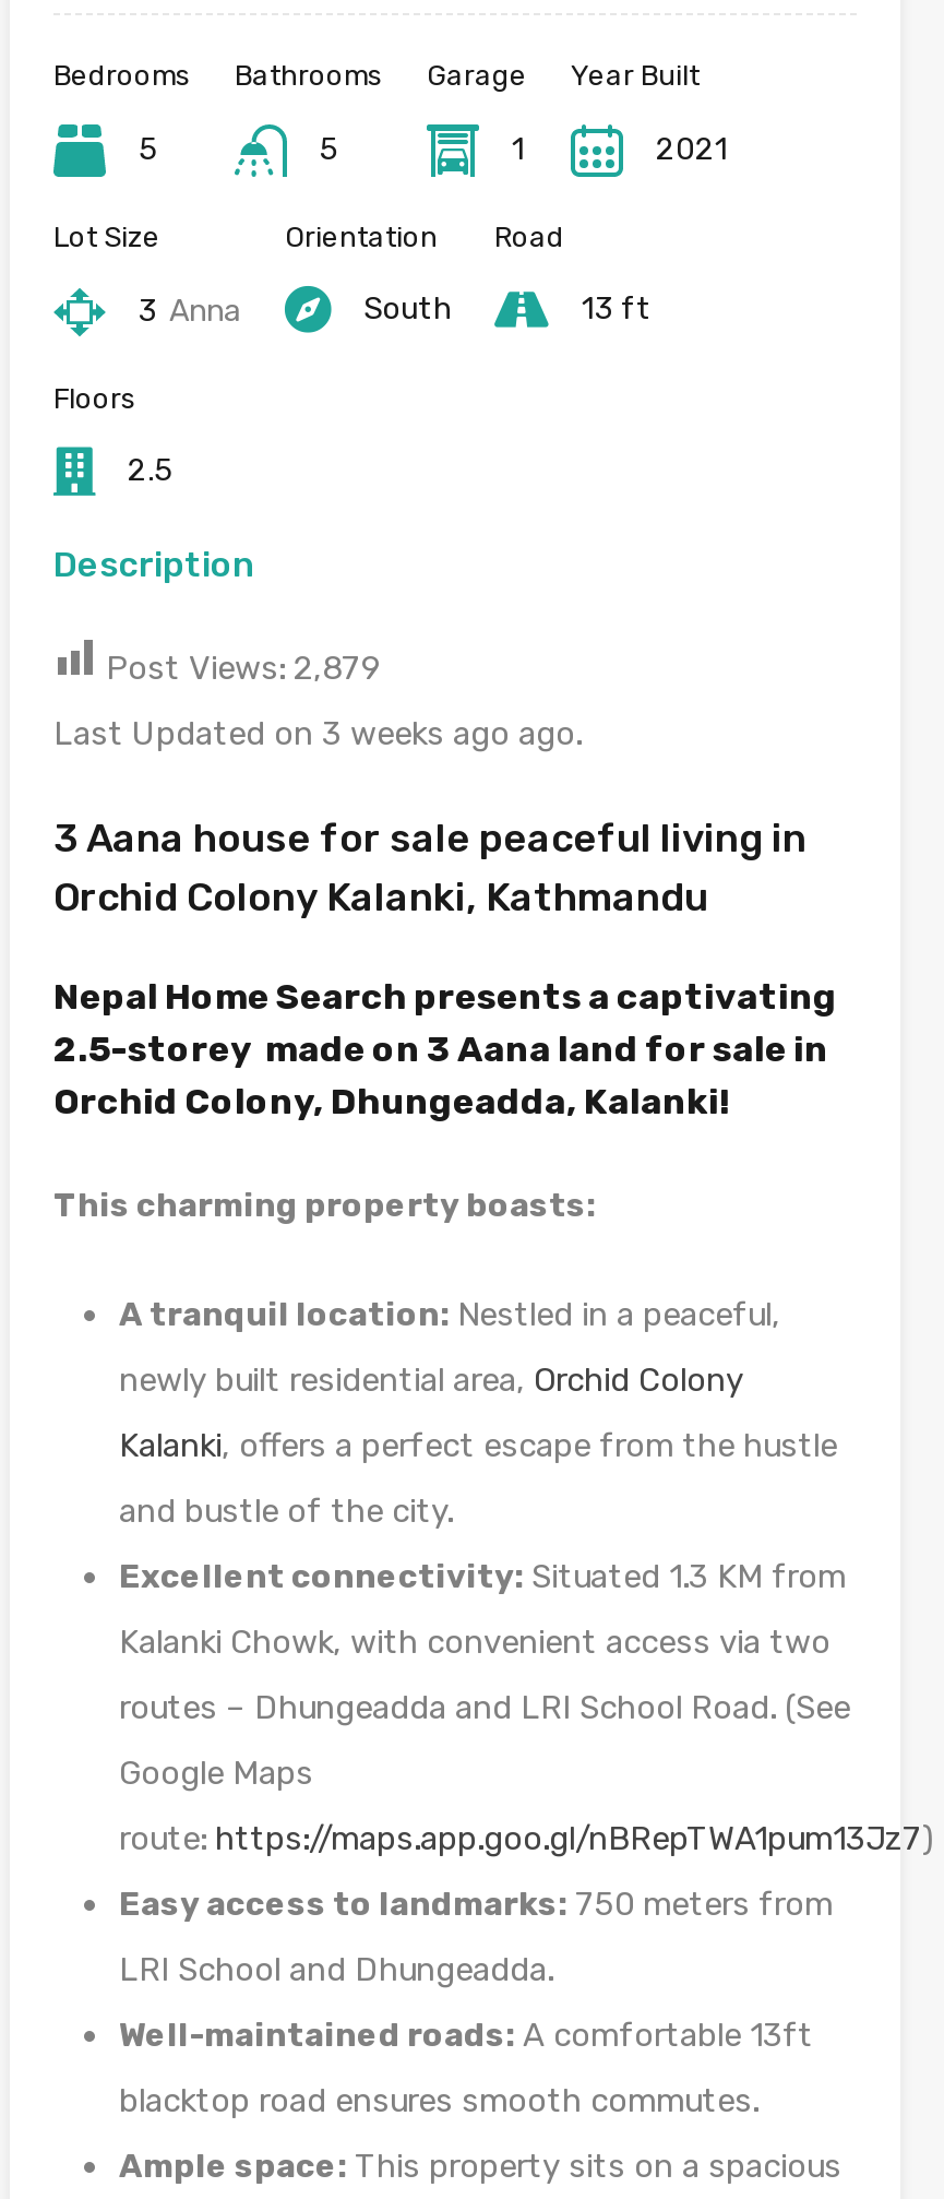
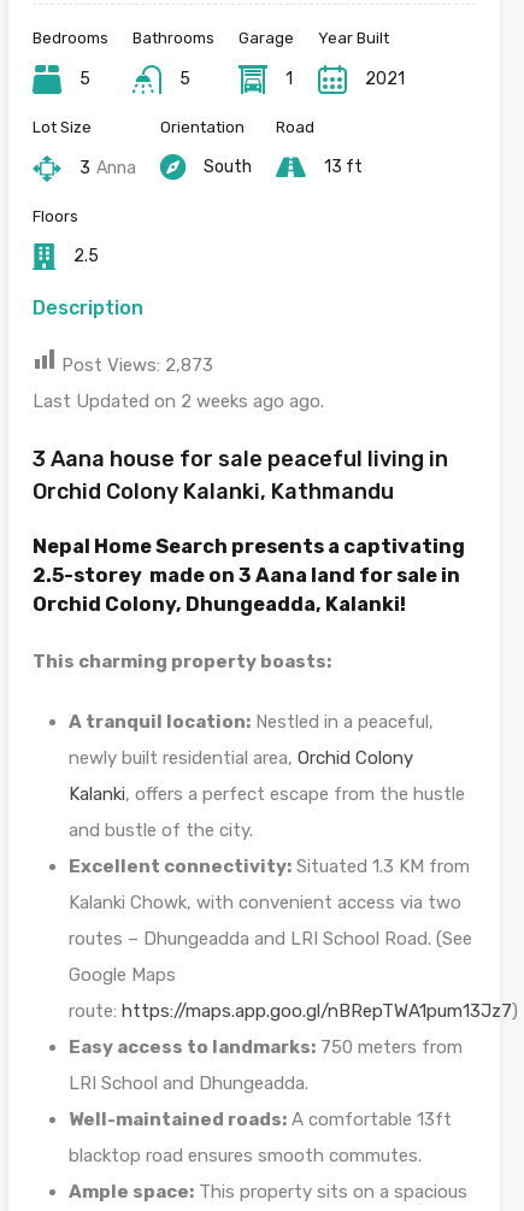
[106,649,381,688] Post Views: 2,879 -> [61,354,213,376] Post Views: 2,873
[53,714,582,753] Last Updated on 3 weeks ago ago. -> [33,390,324,412] Last Updated on 2 weeks ago ago.

